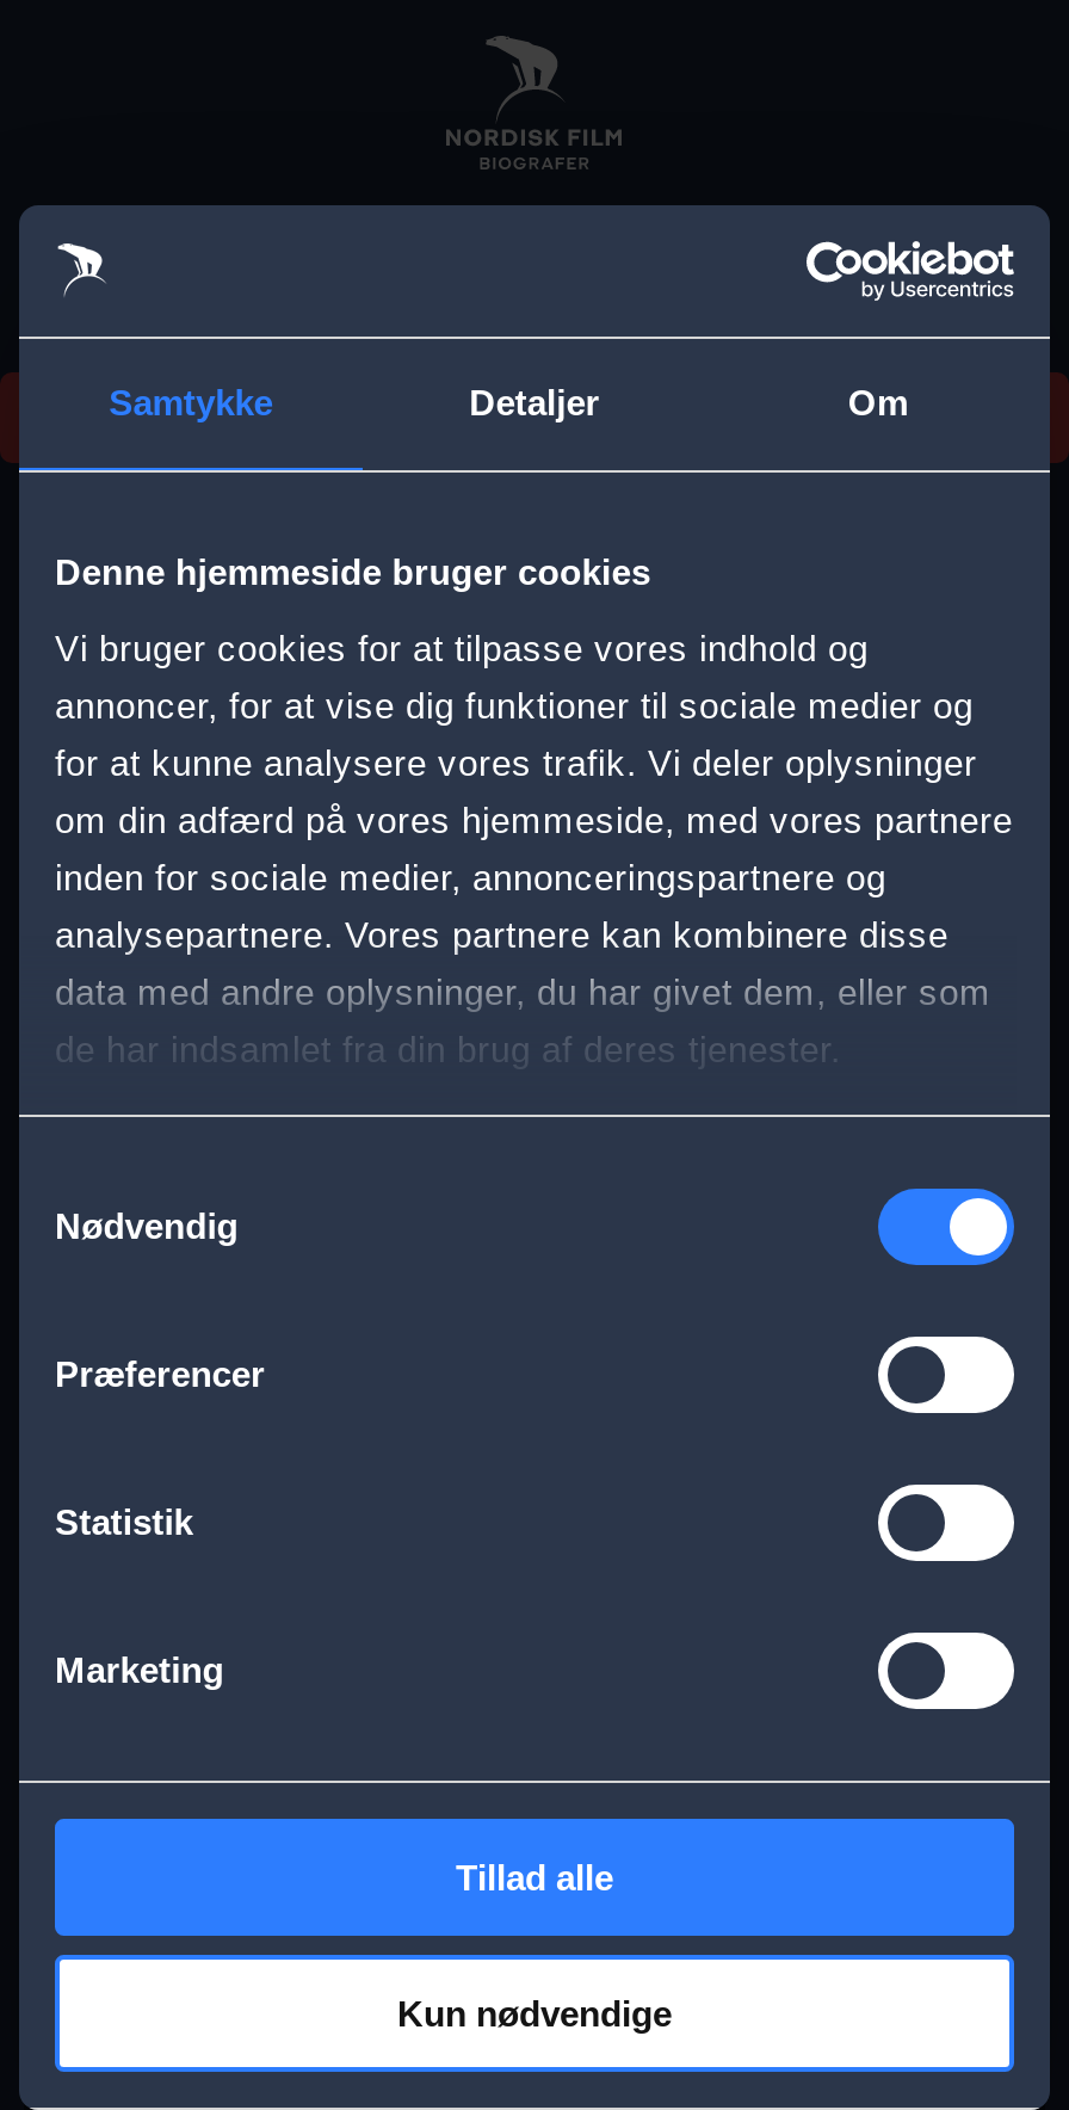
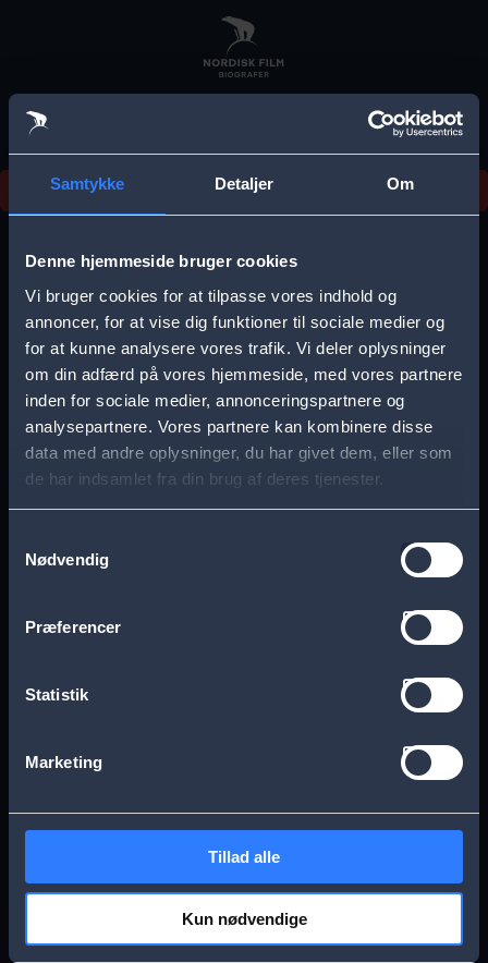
[876,1186,1017,1267] [image] -> [400,541,464,578] [image]

